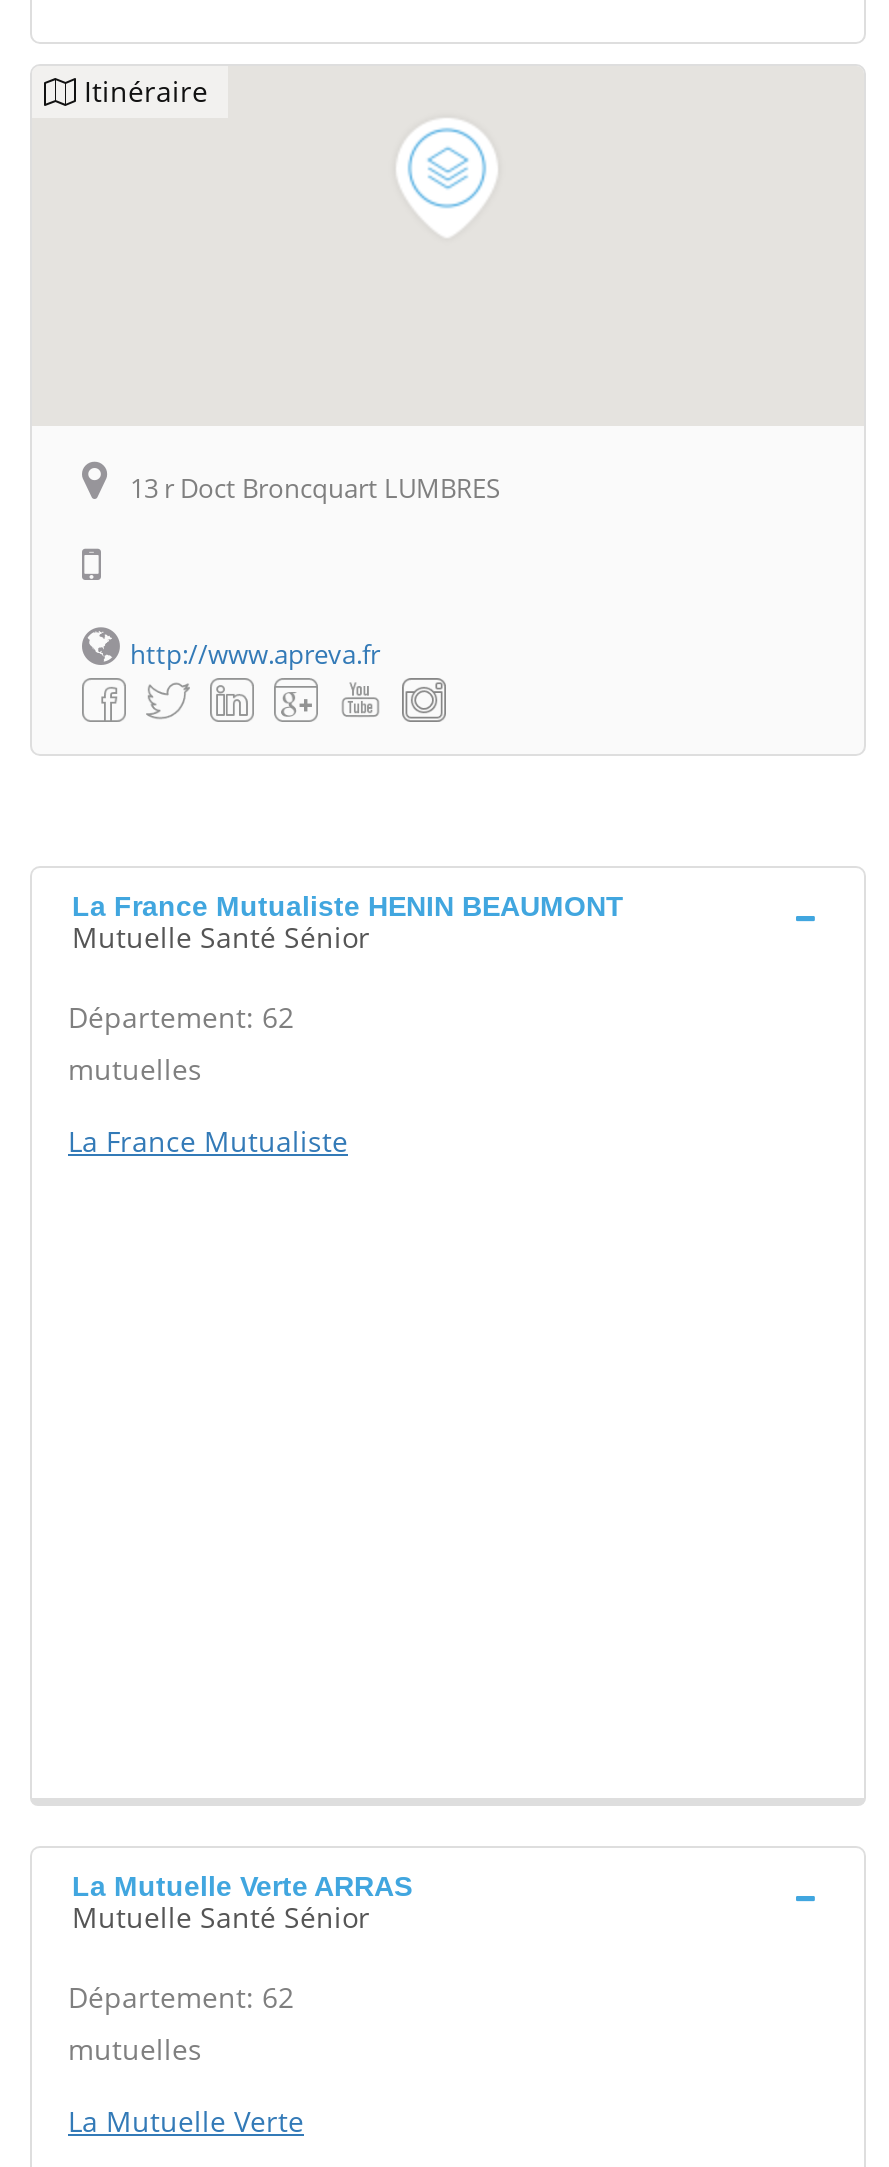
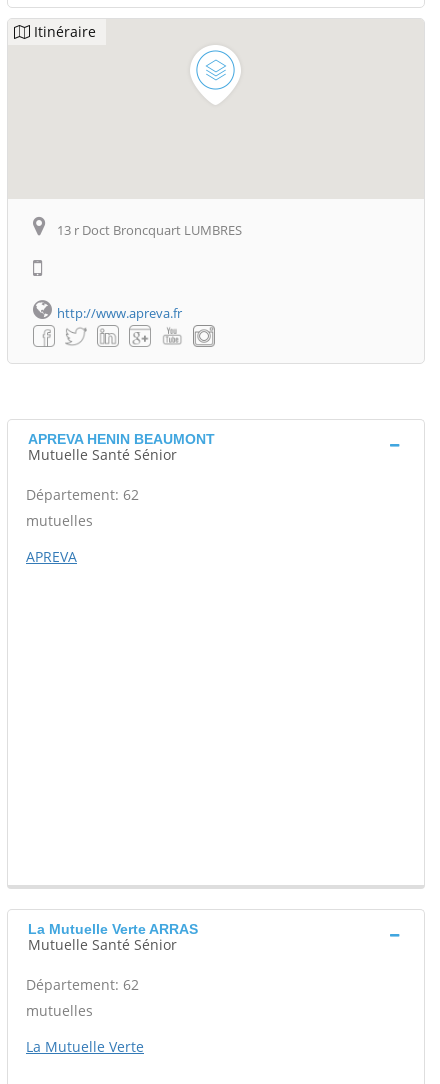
[72,890,624,922] La France Mutualiste HENIN BEAUMONT -> [28,431,215,447] APREVA HENIN BEAUMONT
[68,1122,348,1160] La France Mutualiste -> [26,547,77,566] APREVA

